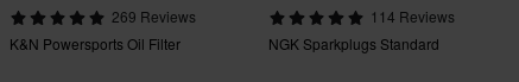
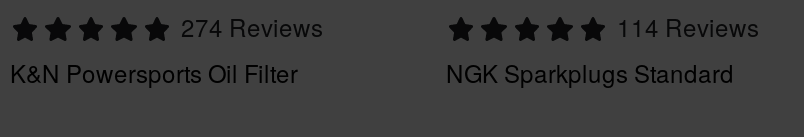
[111,6,195,26] 269 Reviews -> [181,9,323,43] 274 Reviews

